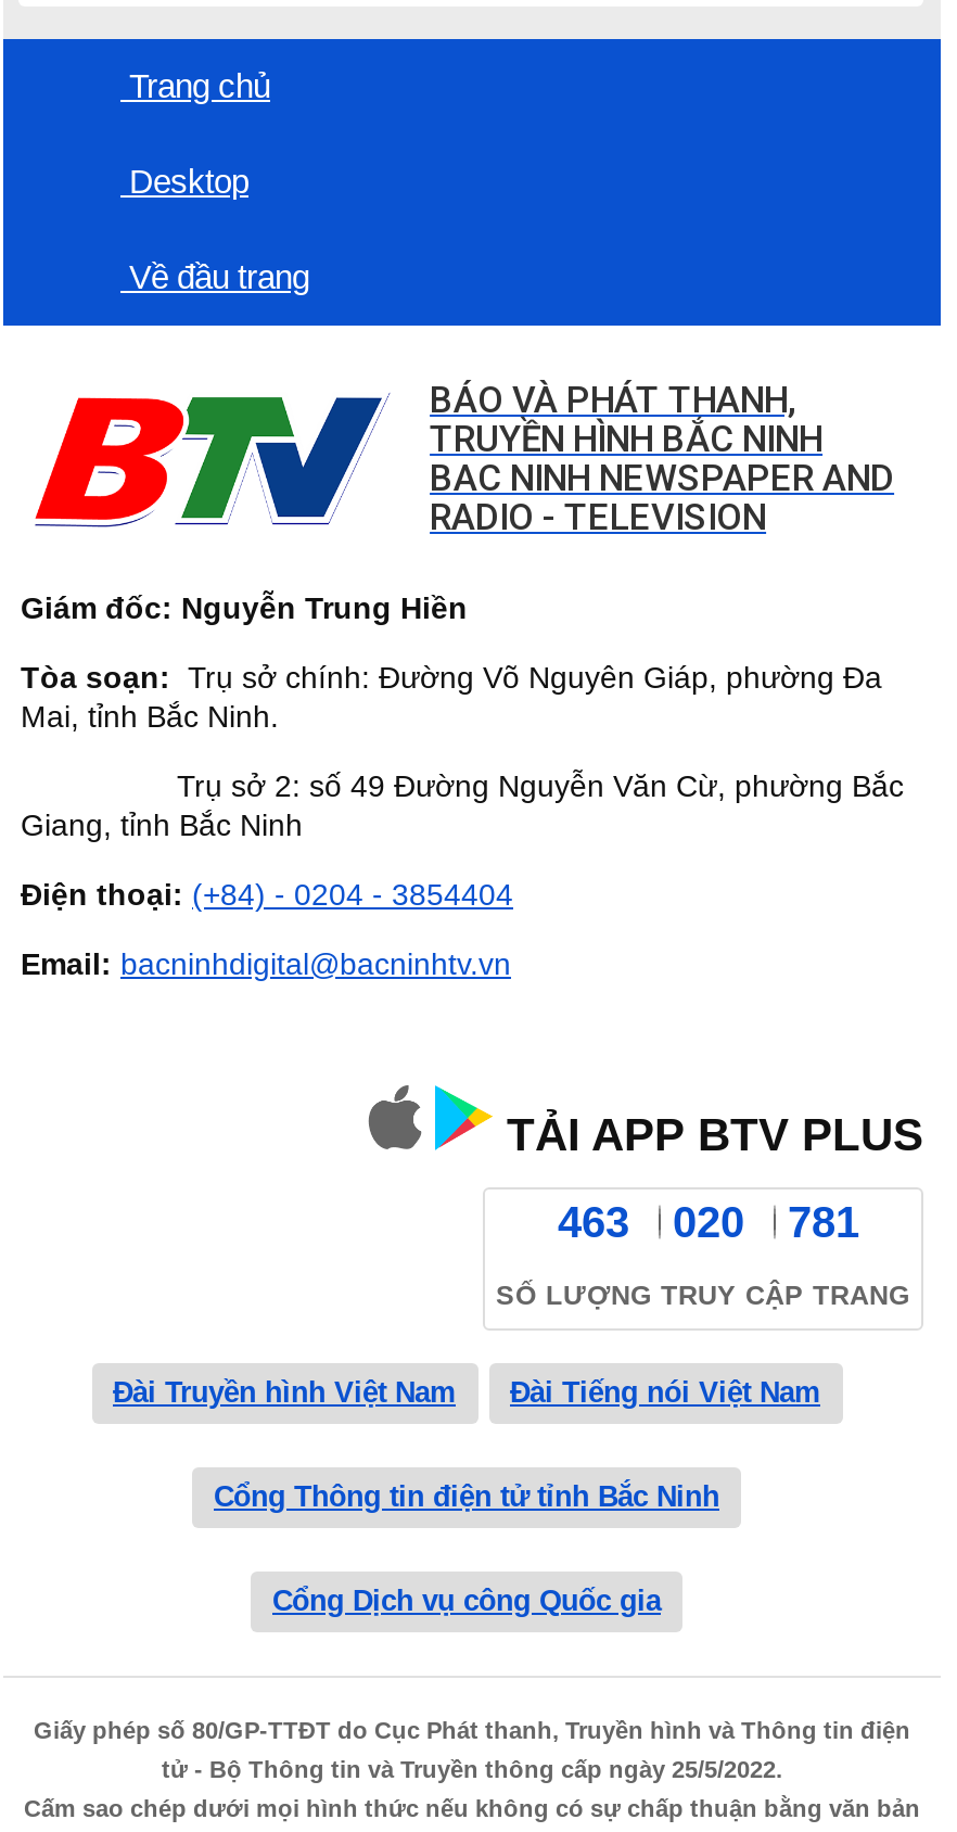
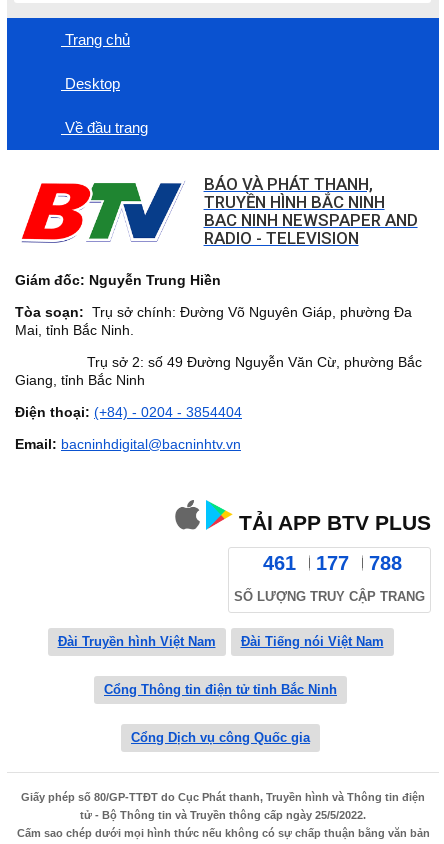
[558,1198,629,1246] 463 -> [262,552,295,574] 461
[673,1198,744,1246] 020 -> [315,552,348,574] 177
[788,1198,859,1246] 781 -> [368,552,401,574] 788

